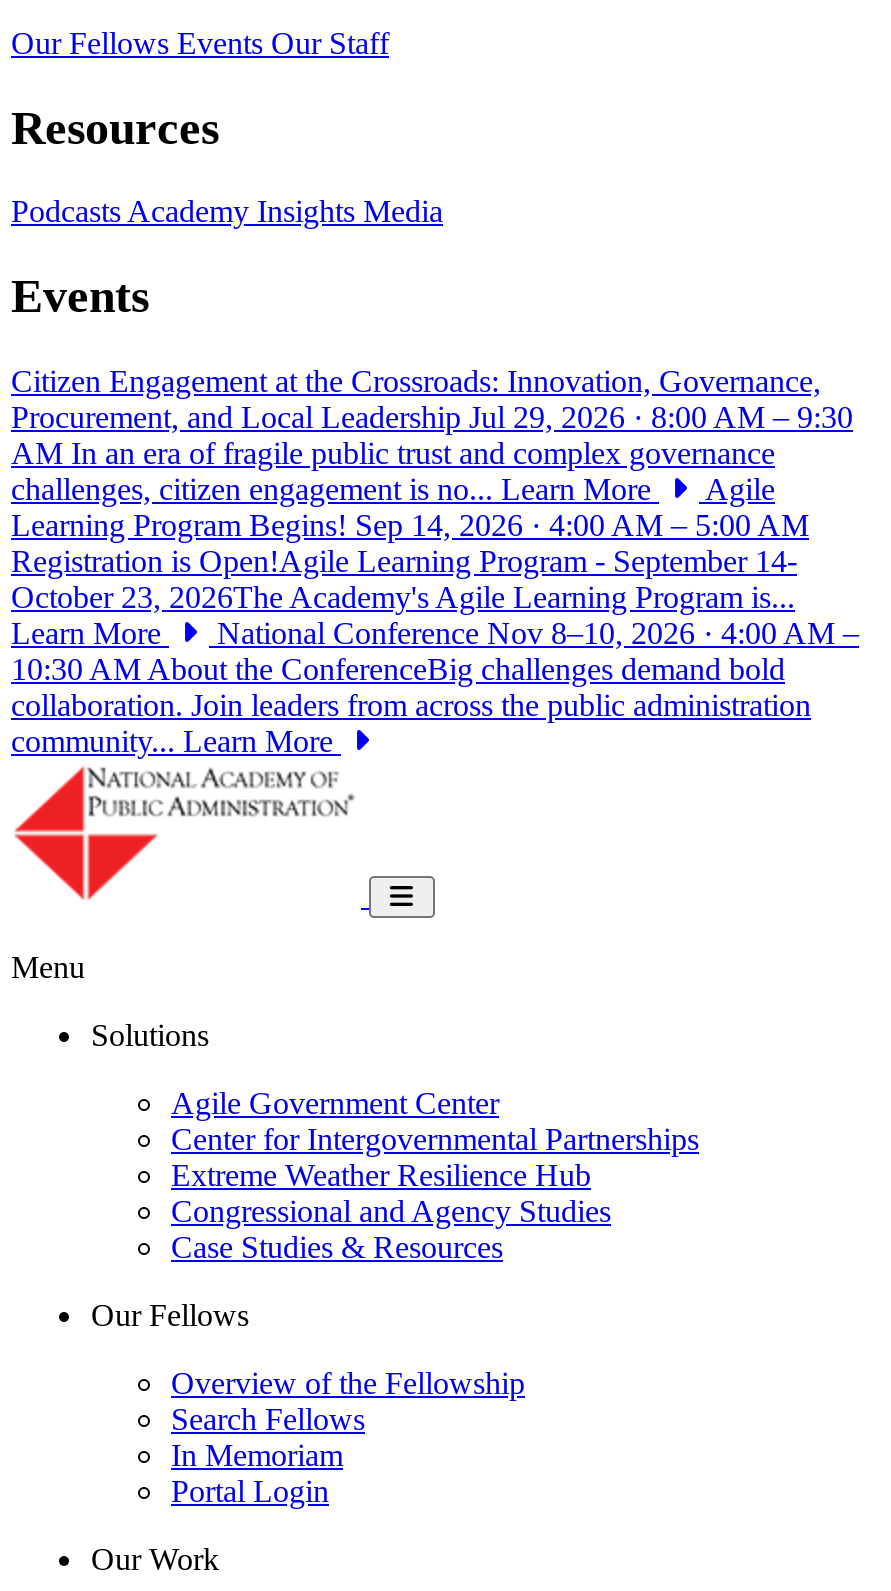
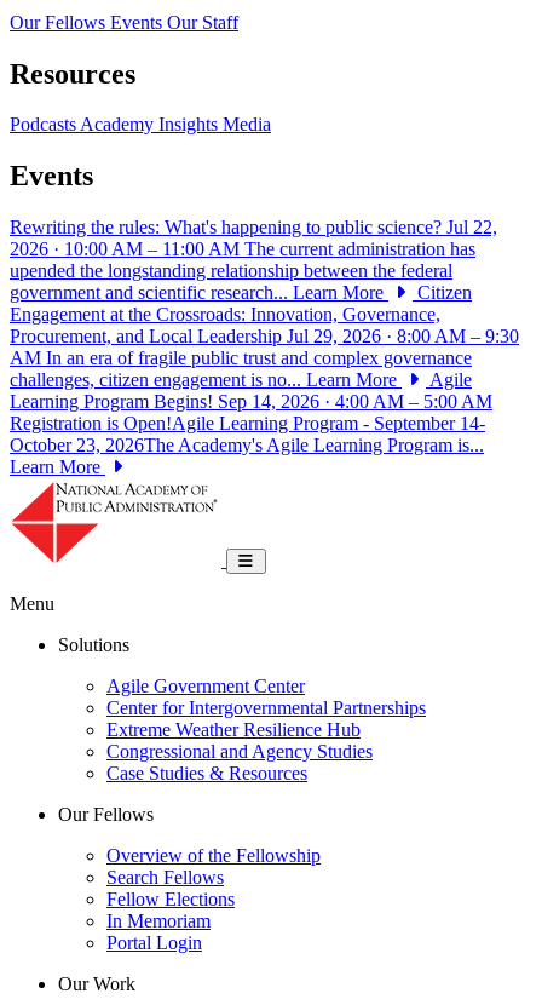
[11,364,821,398] Citizen Engagement at the Crossroads: Innovation, Governance, -> [10,217,497,325] Rewriting the rules: What's happening to public science? Jul 22, | 2026 · 10:00 AM – 11:00 AM The current administration has | upended the longstanding relationship between the federal | government and scientific research... Learn More | Citizen | Engagement at the Crossroads: Innovation, Governance,
moved [11,400,853,650] -> [10,326,519,477]: Procurement, and Local Leadership Jul 29, 2026 · 8:00 AM – 9:30 | AM In an era of fragile public trust and complex governance | challenges, citizen engagement is no... Learn More | Agile | Learning Program Begins! Sep 14, 2026 · 4:00 AM – 5:00 AM | Registration is Open!Agile Learning Program - September 14- | October 23, 2026The Academy's Agile Learning Program is... | Learn More
[11,616,859,758] National Conference Nov 8–10, 2026 · 4:00 AM – | 10:30 AM About the ConferenceBig challenges demand bold | collaboration. Join leaders from across the public administration | community... Learn More -> none
none -> [106,889,235,910] Fellow Elections

